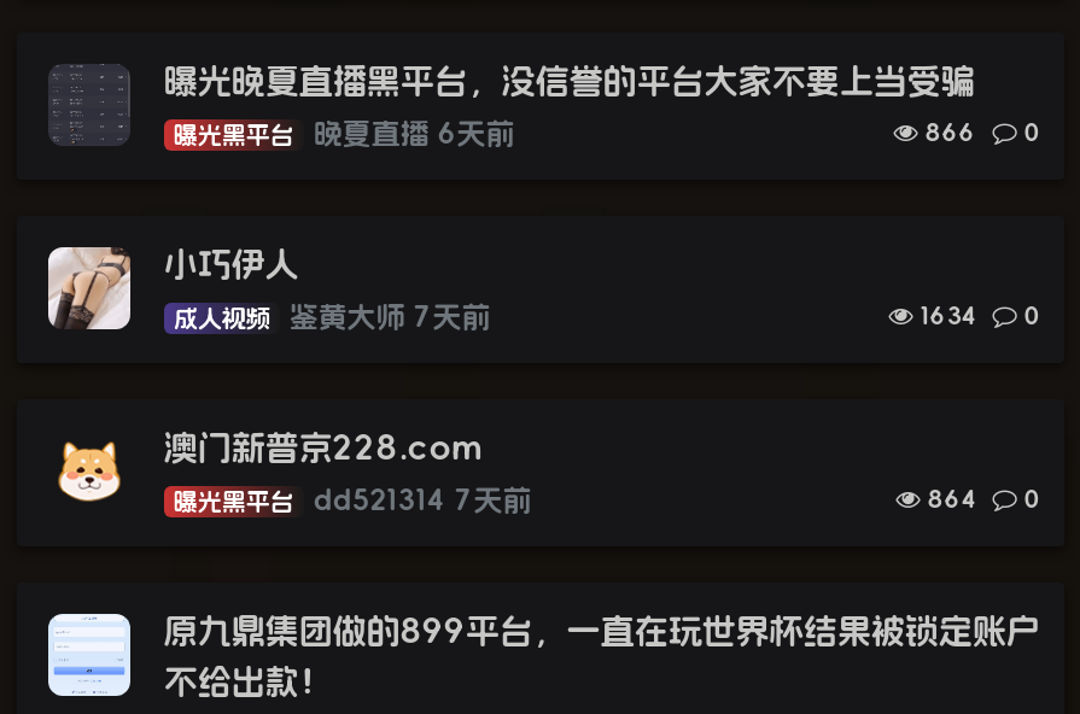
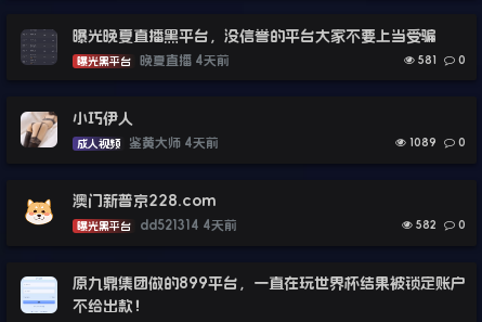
[314,120,515,149] 晚夏直播 6天前 -> [140,54,230,67] 晚夏直播 4天前
[918,120,1041,146] 866 0 -> [415,54,466,66] 581 0
[289,303,491,332] 鉴黄大师 7天前 -> [129,136,219,149] 鉴黄大师 4天前
[913,303,1041,330] 1634 0 -> [406,136,466,148] 1089 0
[174,487,532,516] 曝光黑平台 dd521314 7天前 -> [77,219,238,232] 曝光黑平台 dd521314 4天前
[920,487,1041,513] 864 0 -> [413,219,466,231] 582 0

